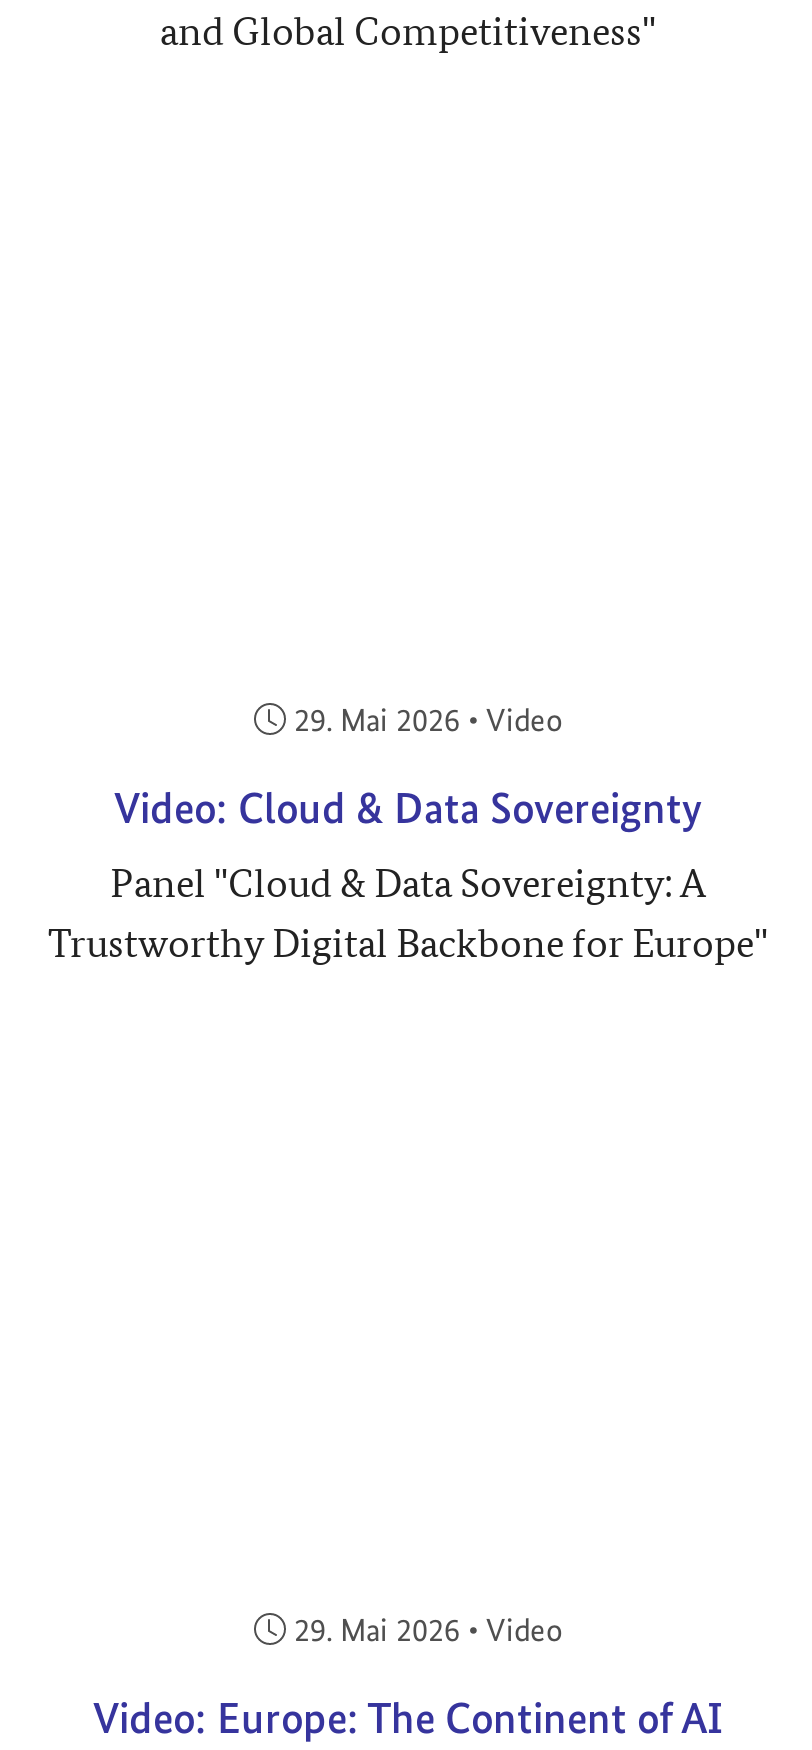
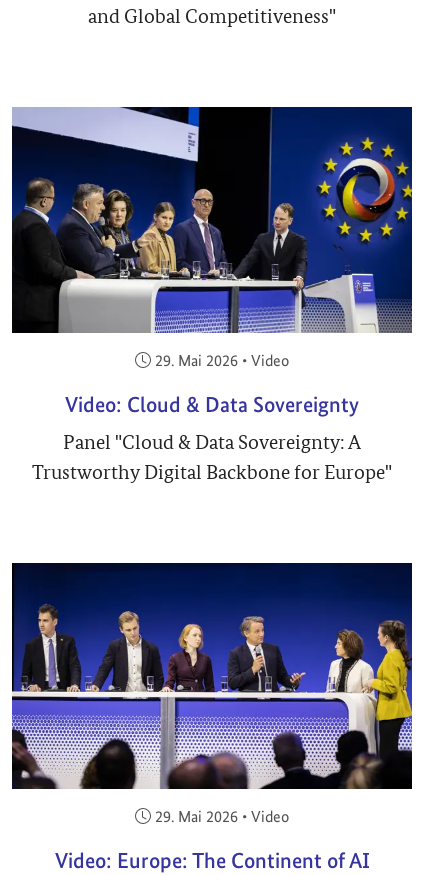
none -> [11,106,413,334] [image]
none -> [11,562,413,790] [image]

